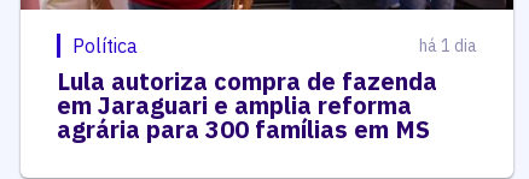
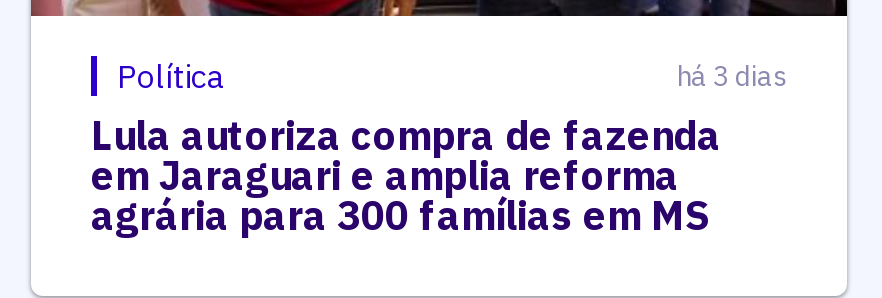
[419,35,477,56] há 1 dia -> [677,58,787,94] há 3 dias

